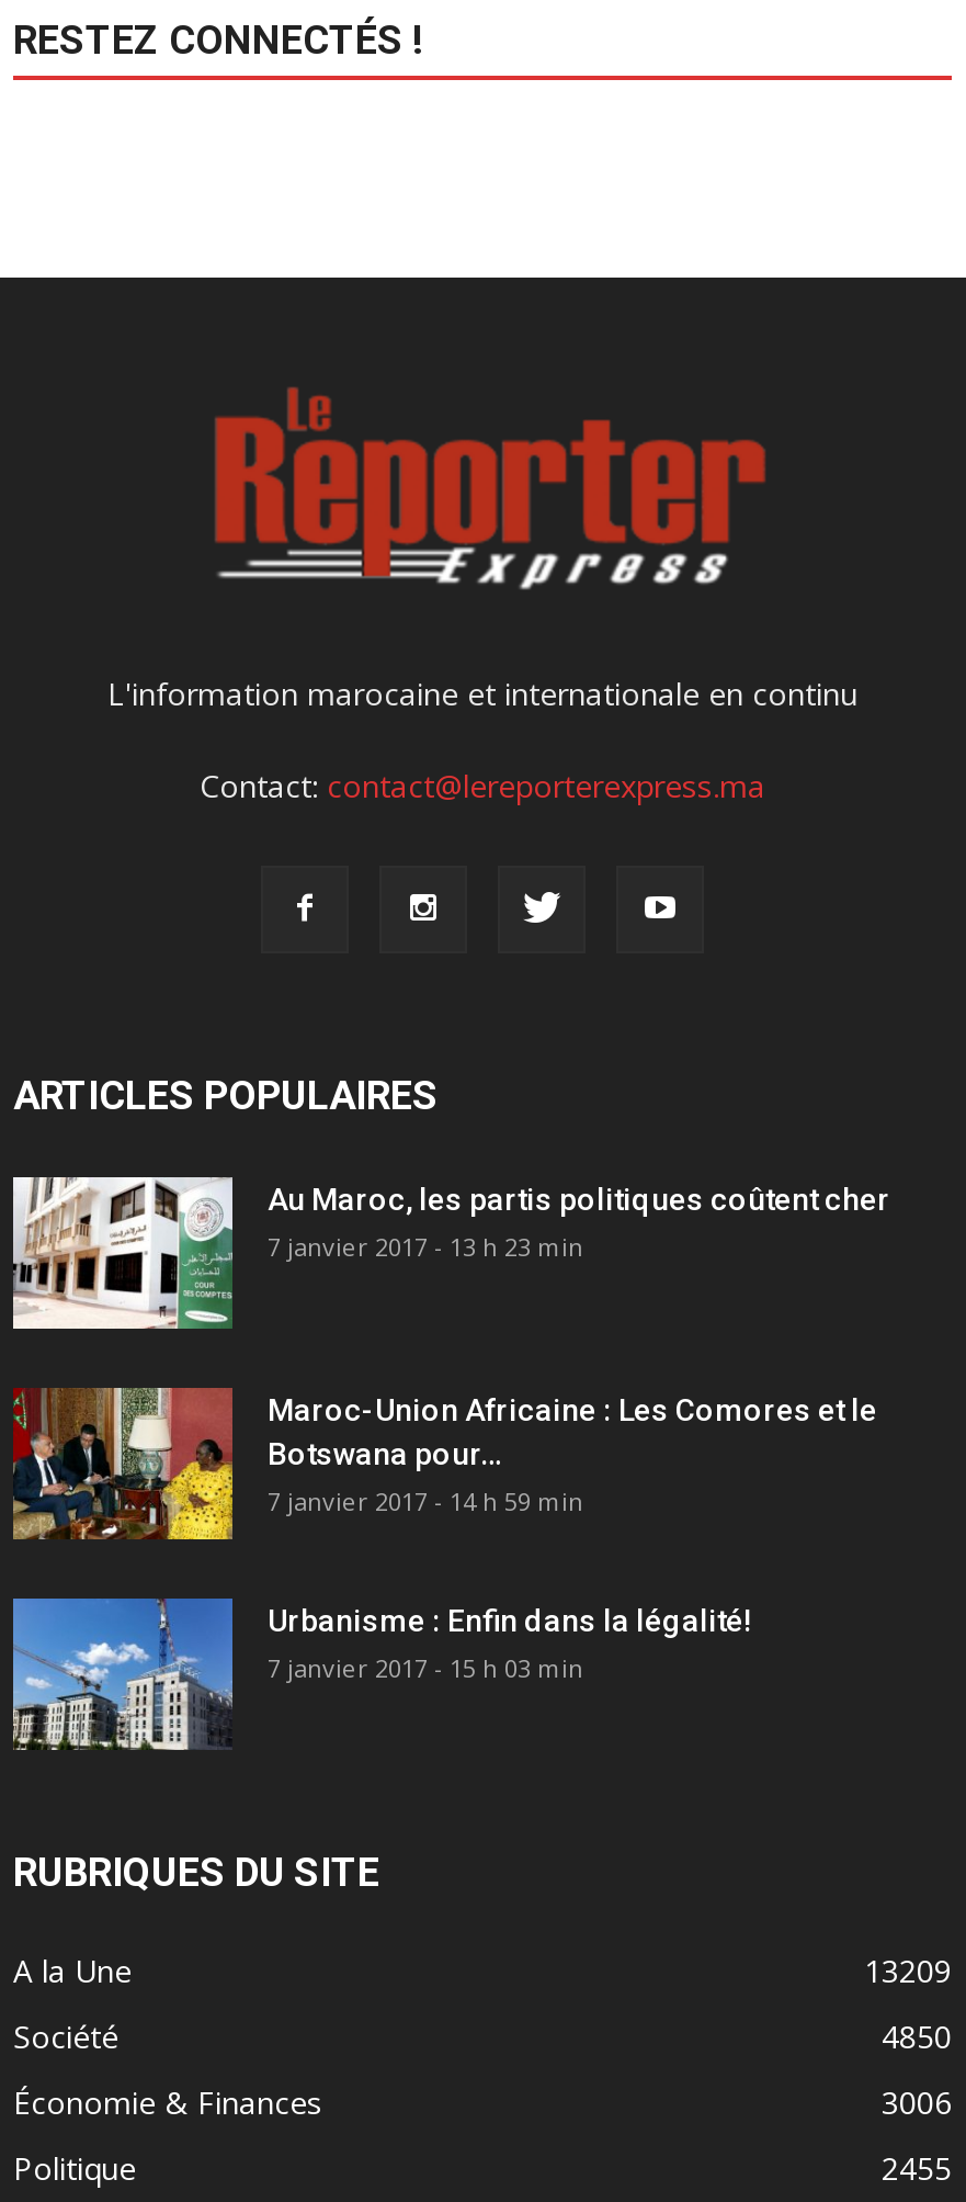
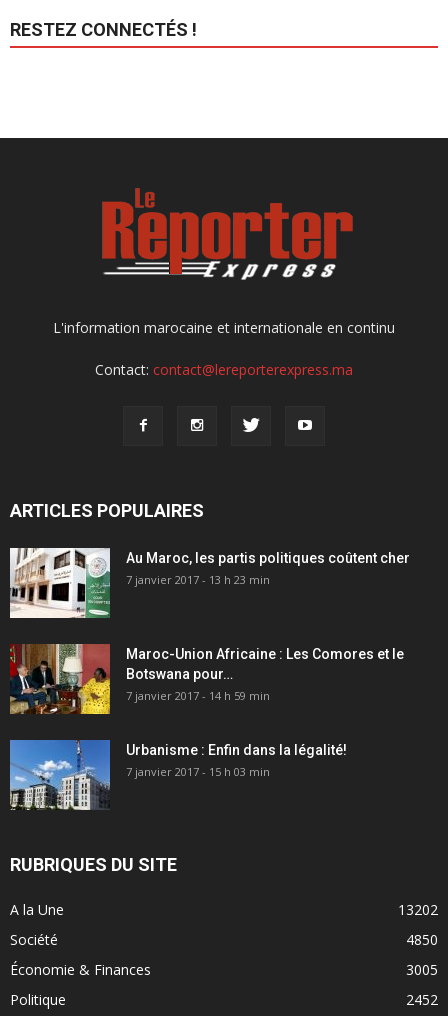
[864,1950,952,1992] 13209 -> [398,900,438,919] 13202
[882,2082,952,2124] 3006 -> [406,960,438,979] 3005
[882,2148,952,2189] 2455 -> [406,990,438,1009] 2452

